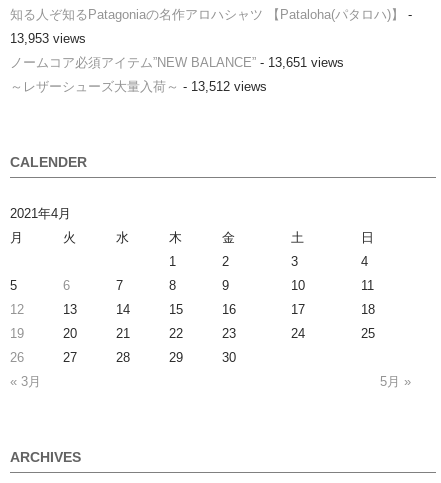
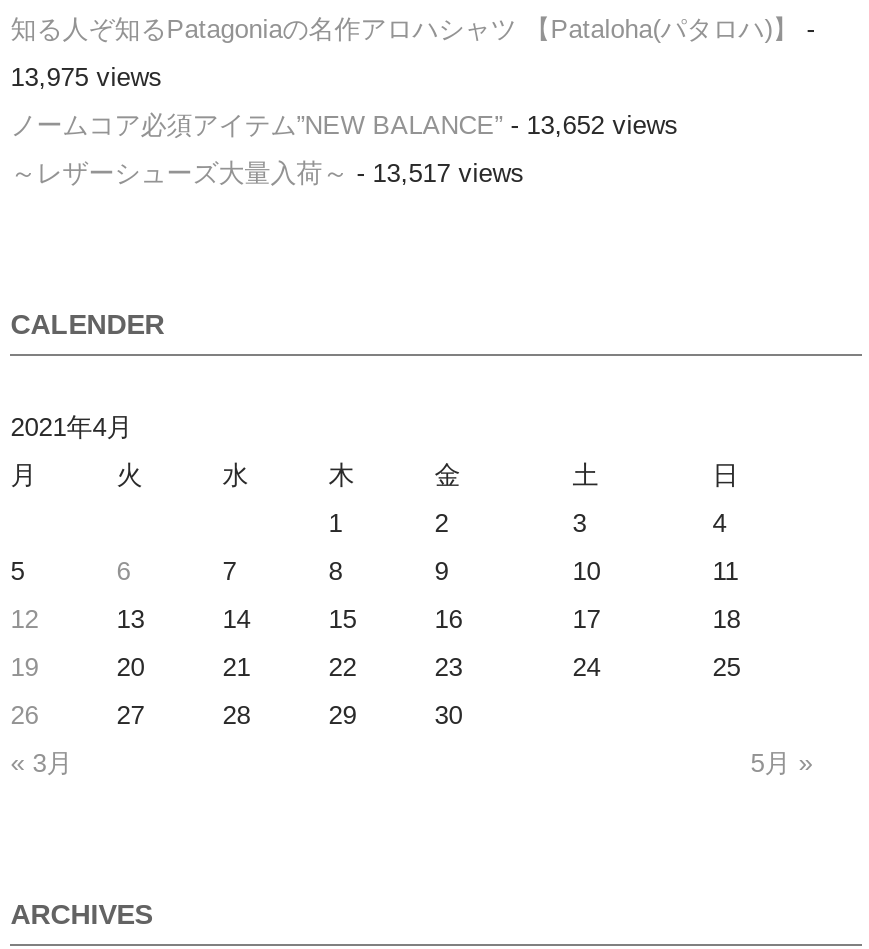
[10,31,86,46] 13,953 views -> [10,61,162,91] 13,975 views
[10,55,344,70] ノームコア必須アイテム”NEW BALANCE” - 13,651 views -> [10,109,678,139] ノームコア必須アイテム”NEW BALANCE” - 13,652 views
[10,79,267,94] ～レザーシューズ大量入荷～- 13,512 views -> [10,157,524,187] ～レザーシューズ大量入荷～- 13,517 views

